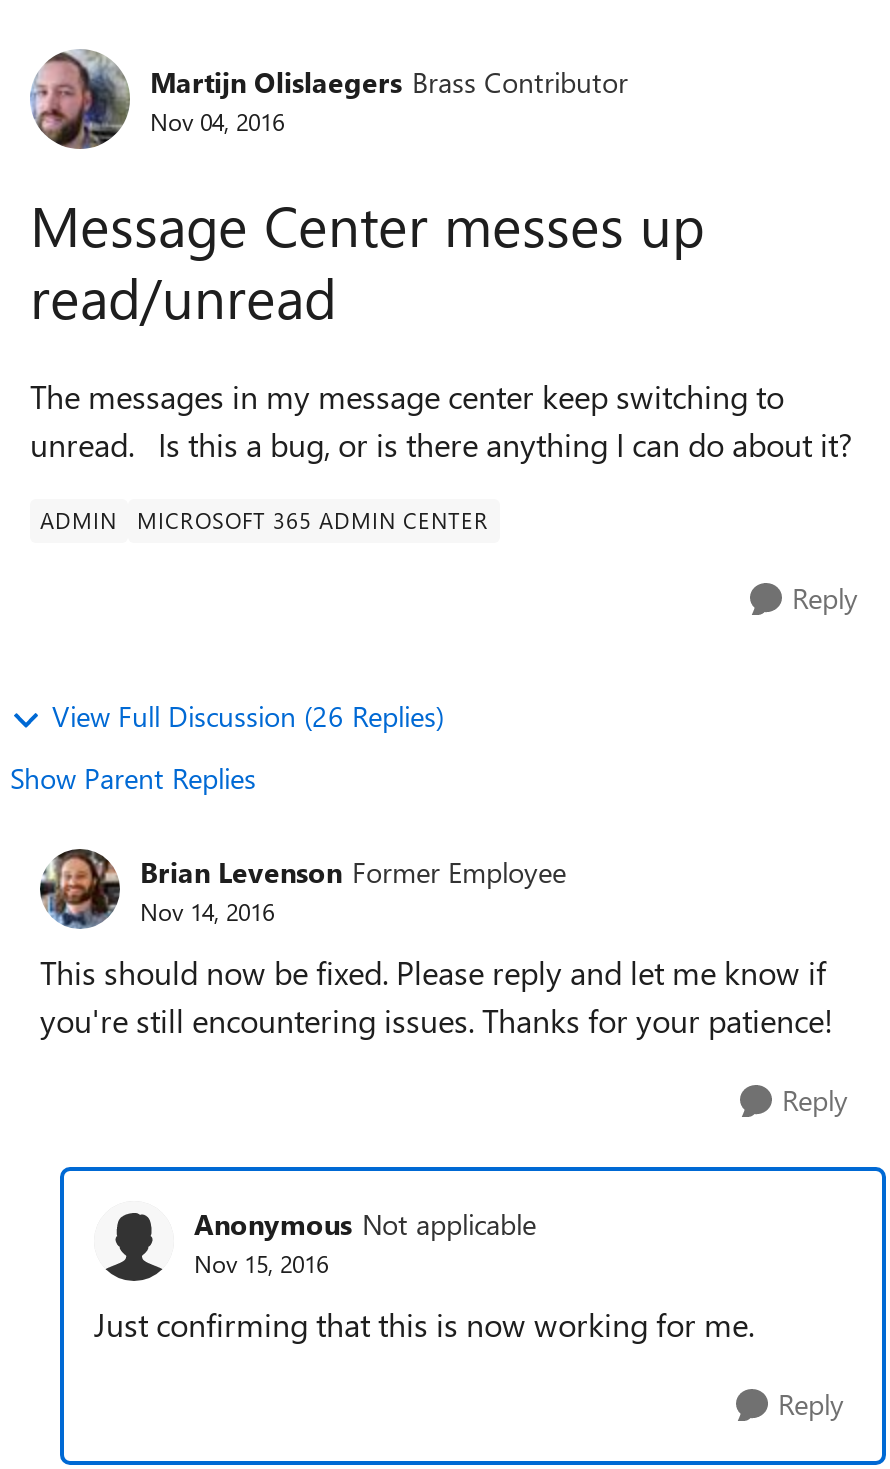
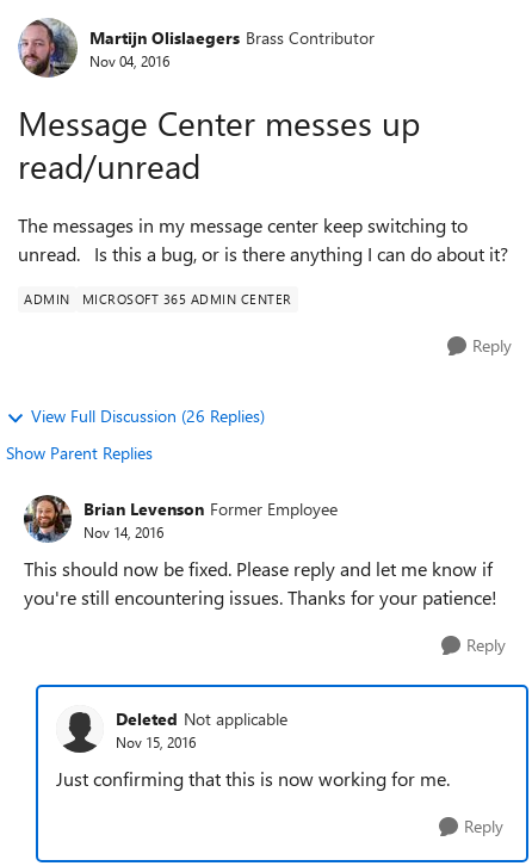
[194,1204,536,1242] Anonymous Not applicable -> [116,707,287,729] Deleted Not applicable

